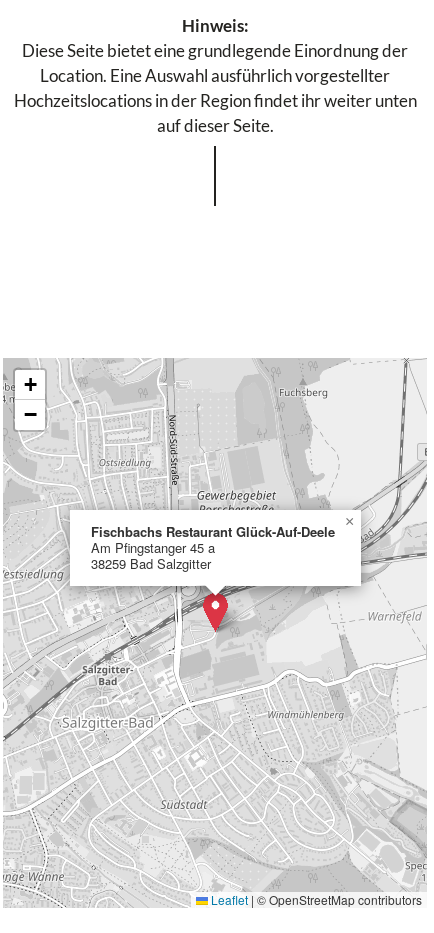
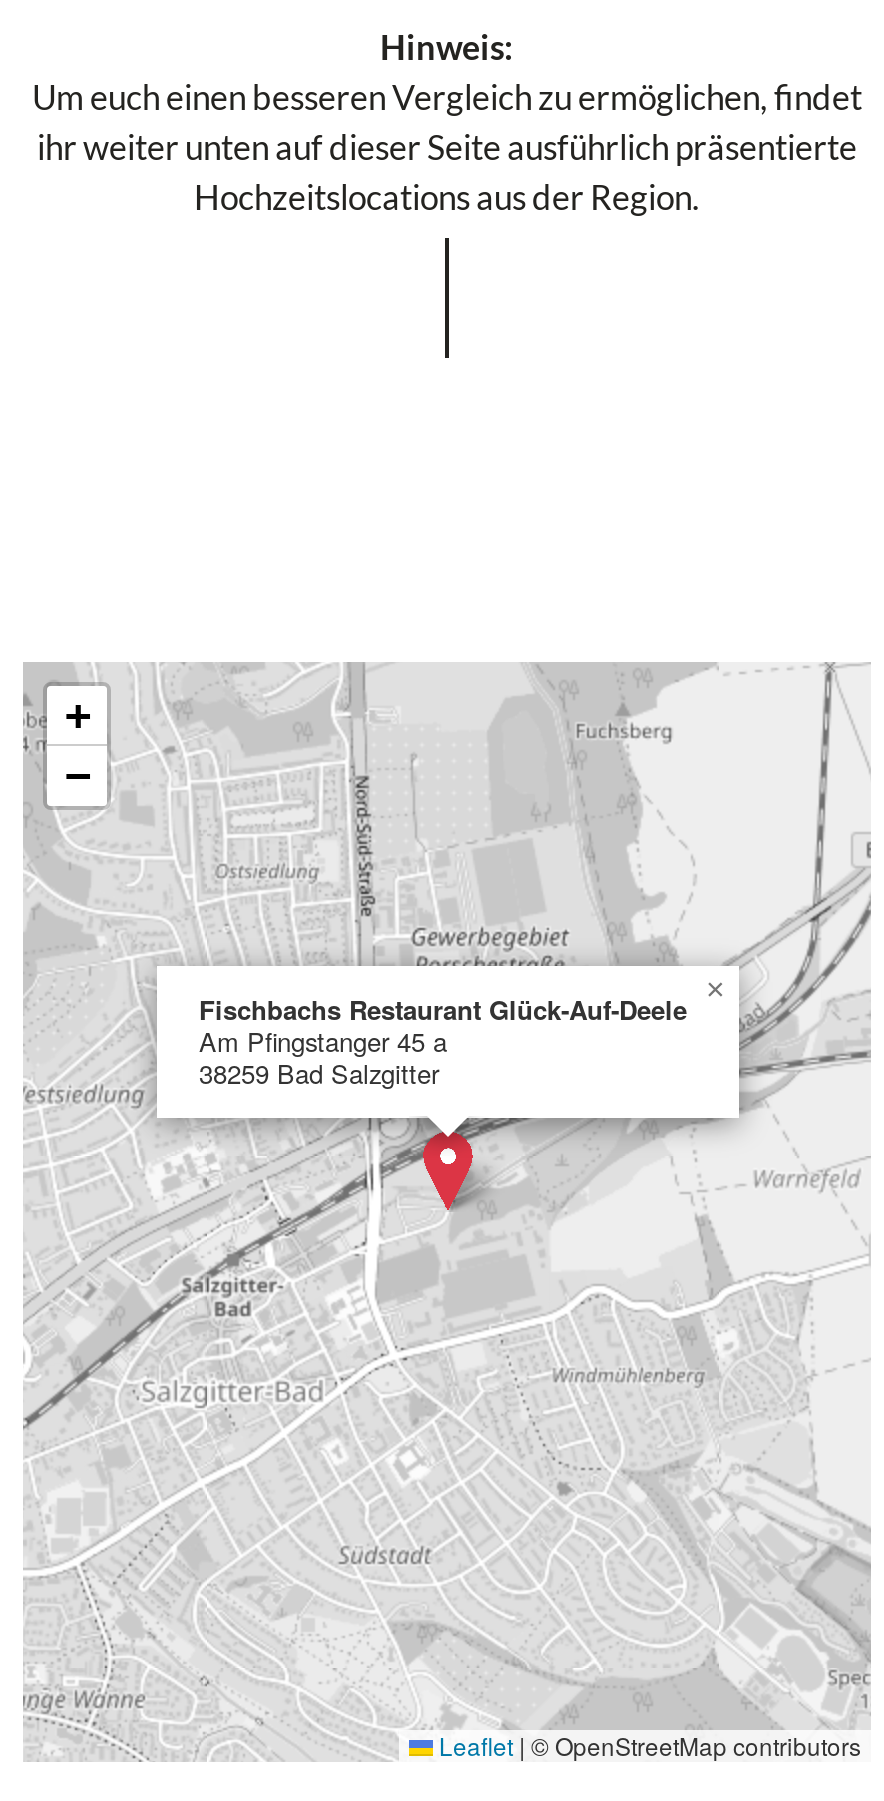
[13,40,416,136] Diese Seite bietet eine grundlegende Einordnung der | Location. Eine Auswahl ausführlich vorgestellter | Hochzeitslocations in der Region findet ihr weiter unten | auf dieser Seite. -> [32,76,862,218] Um euch einen besseren Vergleich zu ermöglichen, findet | ihr weiter unten auf dieser Seite ausführlich präsentierte | Hochzeitslocations aus der Region.

